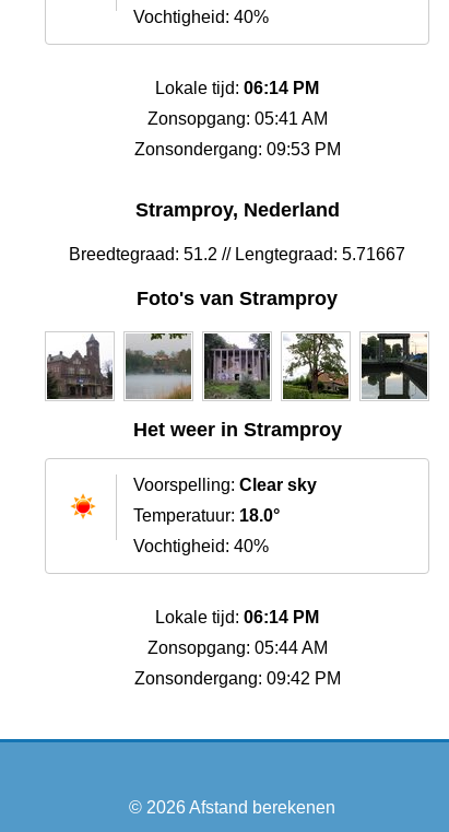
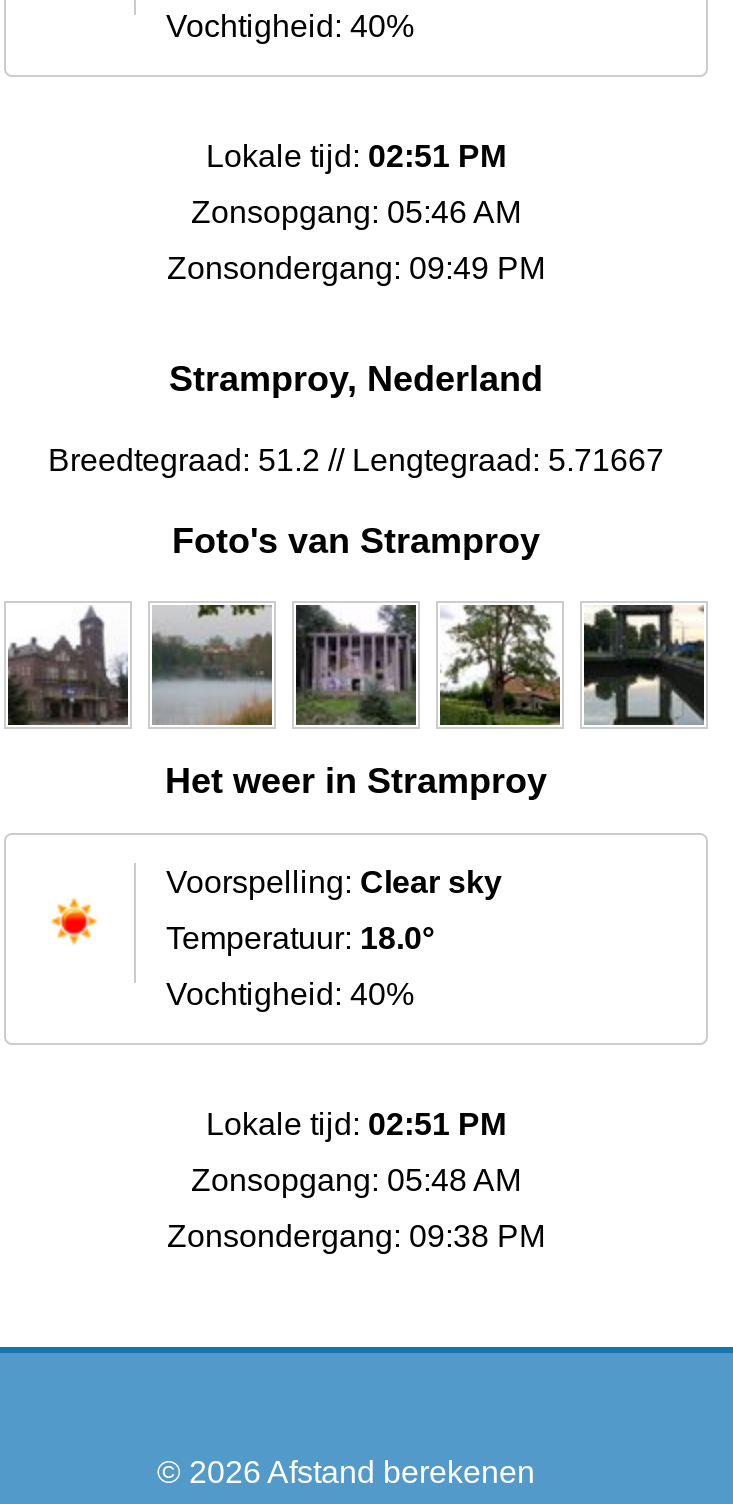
[155,79,319,98] Lokale tijd: 06:14 PM -> [206,140,506,174] Lokale tijd: 02:51 PM
[147,110,327,128] Zonsopgang: 05:41 AM -> [191,196,521,230] Zonsopgang: 05:46 AM
[134,140,340,159] Zonsondergang: 09:53 PM -> [167,252,545,286] Zonsondergang: 09:49 PM
[155,608,319,626] Lokale tijd: 06:14 PM -> [206,1107,506,1141] Lokale tijd: 02:51 PM
[147,638,327,657] Zonsopgang: 05:44 AM -> [191,1163,521,1197] Zonsopgang: 05:48 AM
[134,669,340,688] Zonsondergang: 09:42 PM -> [167,1219,545,1253] Zonsondergang: 09:38 PM

